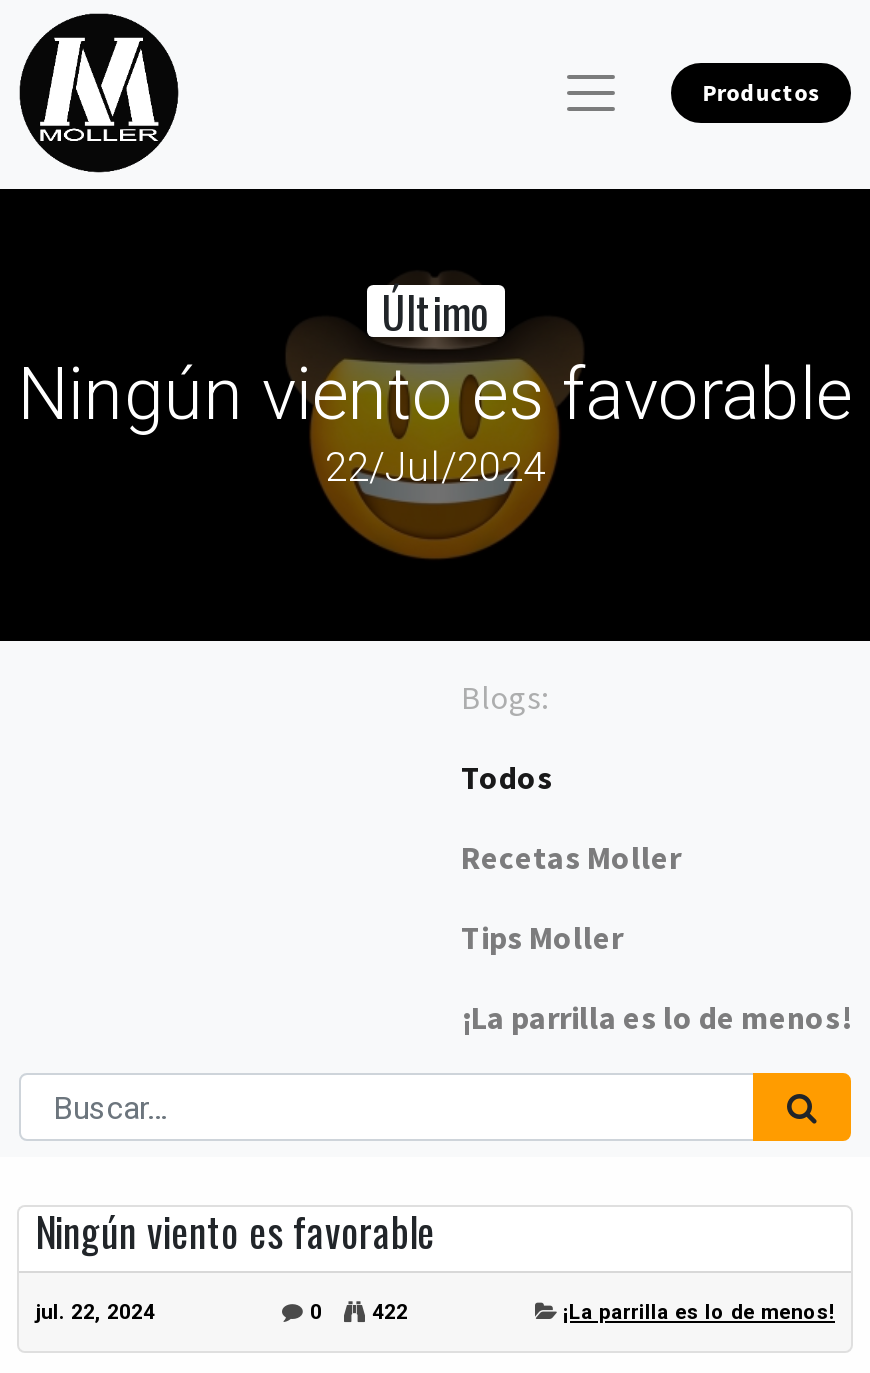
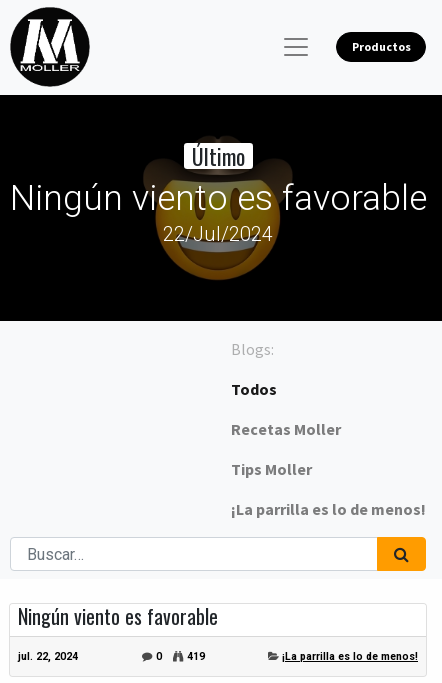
[310,1299,408,1325] 0 422 -> [155,650,204,663] 0 419

